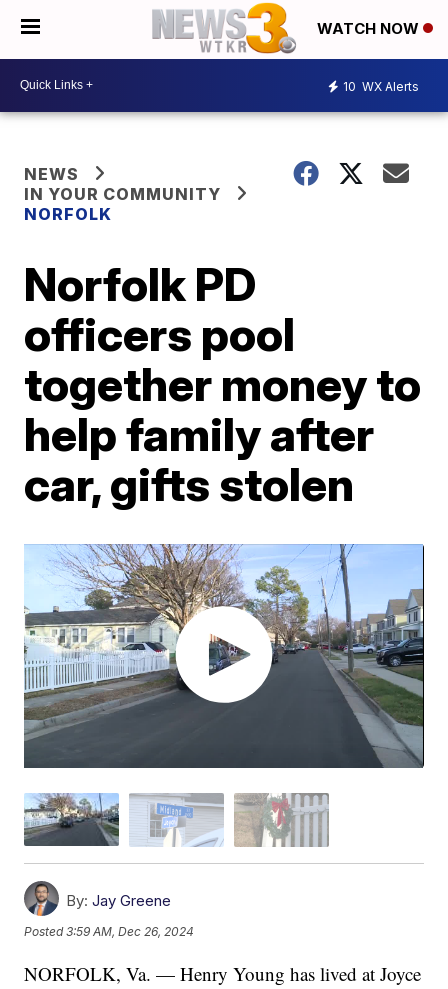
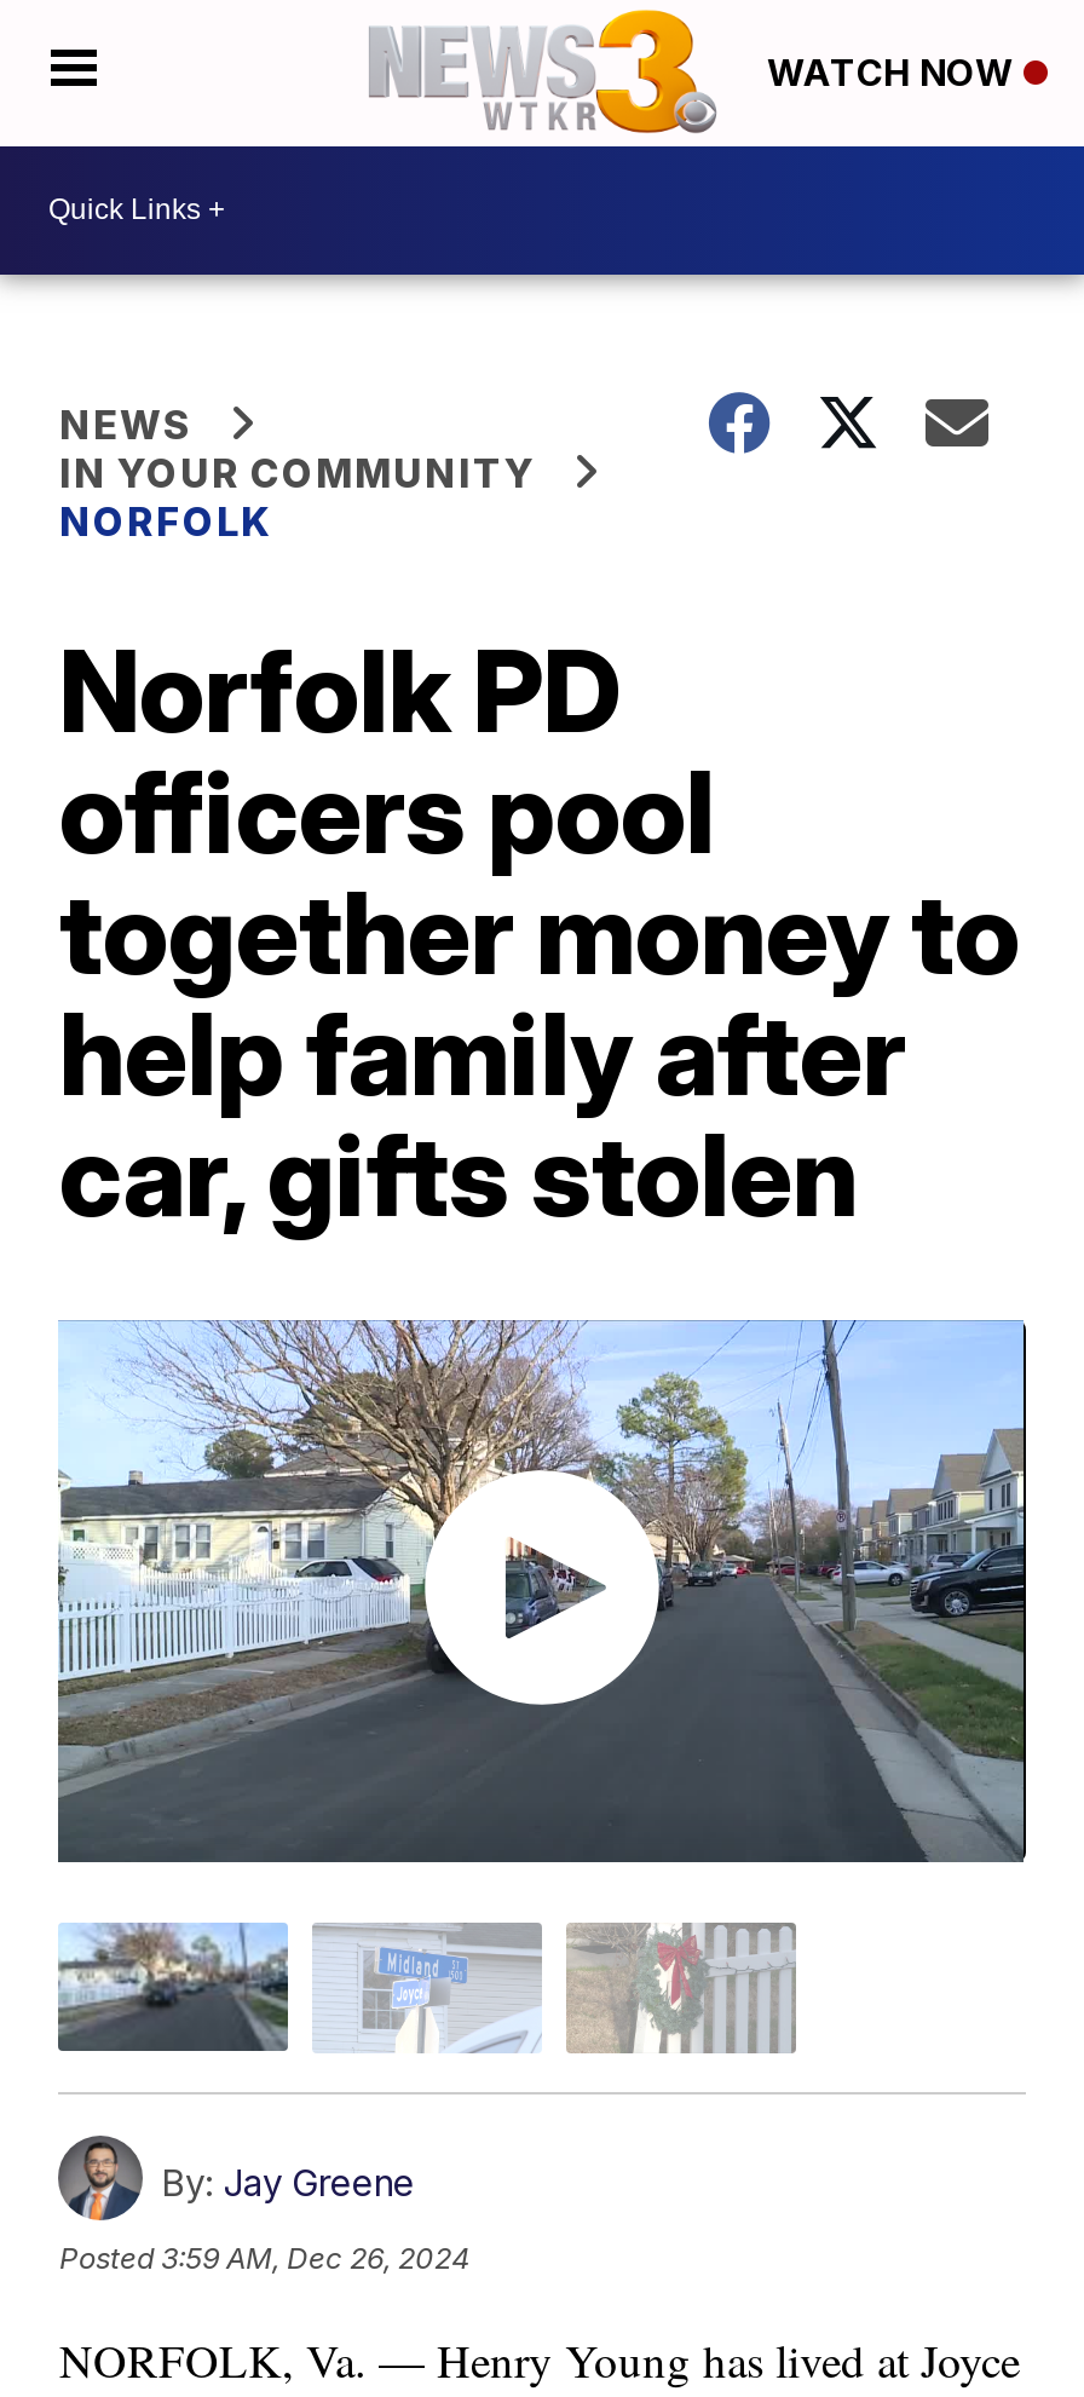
[343,79,419,94] 10 WX Alerts -> none

